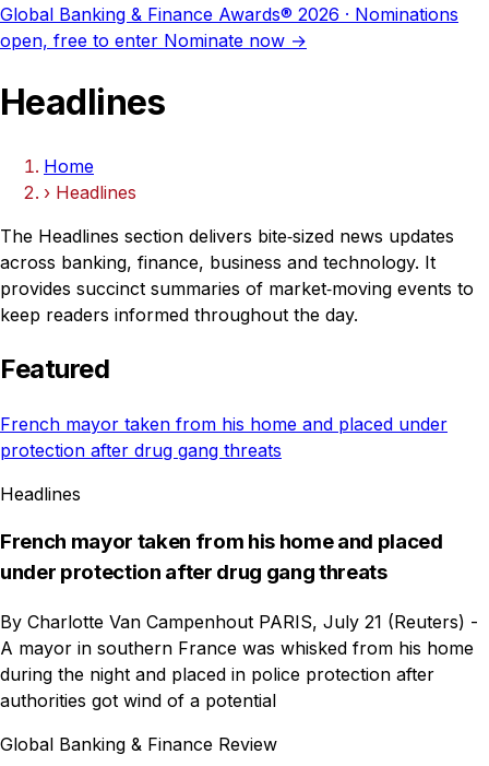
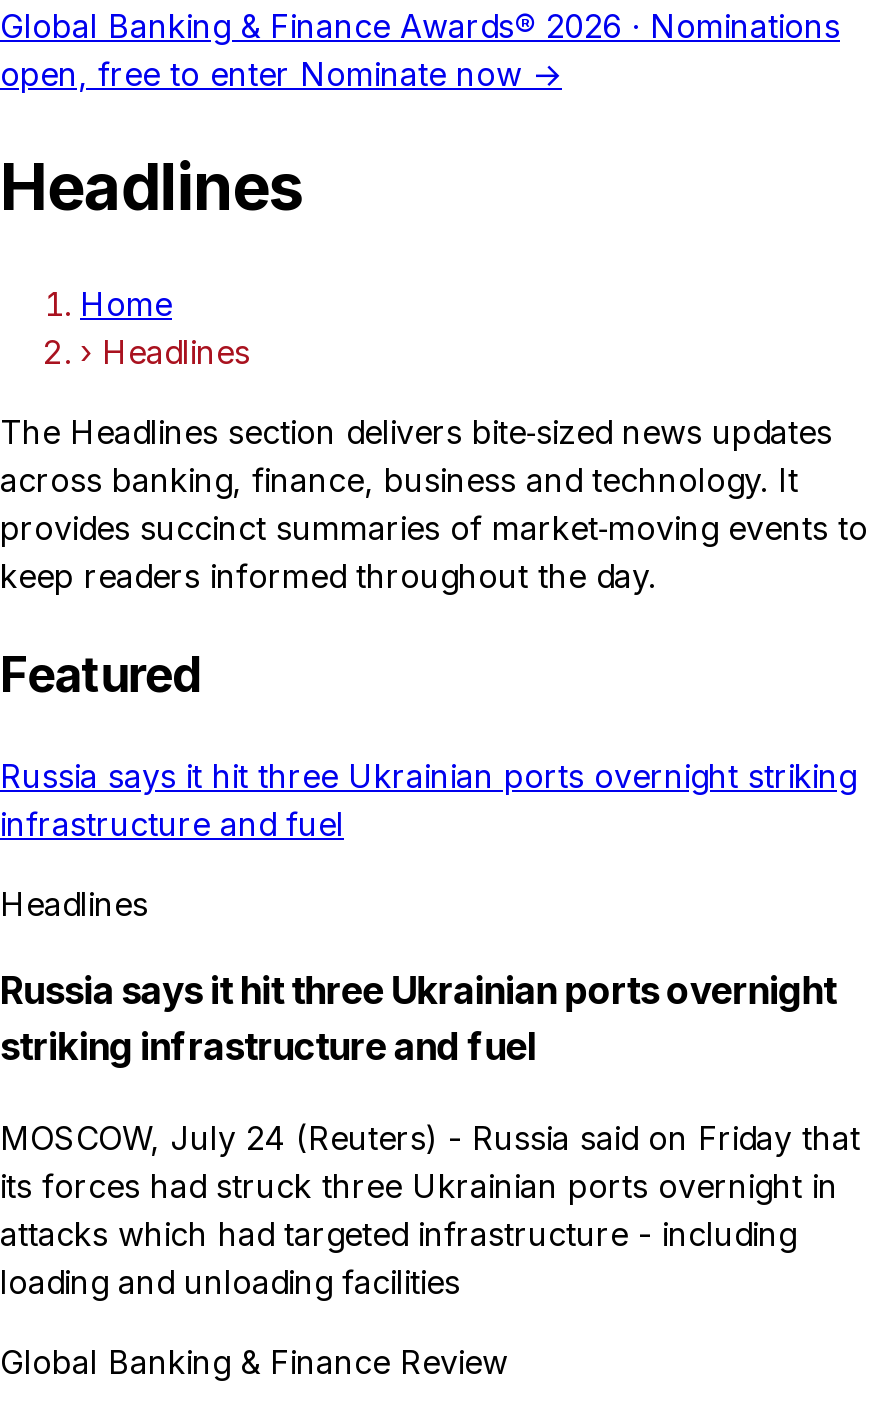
[0,413,448,461] French mayor taken from his home and placed under | protection after drug gang threats -> [0,755,856,843] Russia says it hit three Ukrainian ports overnight striking | infrastructure and fuel
[0,529,443,585] French mayor taken from his home and placed | under protection after drug gang threats -> [0,969,836,1071] Russia says it hit three Ukrainian ports overnight | striking infrastructure and fuel
[0,611,478,711] By Charlotte Van Campenhout PARIS, July 21 (Reuters) - | A mayor in southern France was whisked from his home | during the night and placed in police protection after | authorities got wind of a potential -> [0,1118,860,1302] MOSCOW, July 24 (Reuters) - Russia said on Friday that | its forces had struck three Ukrainian ports overnight in | attacks which had targeted infrastructure - including | loading and unloading facilities

